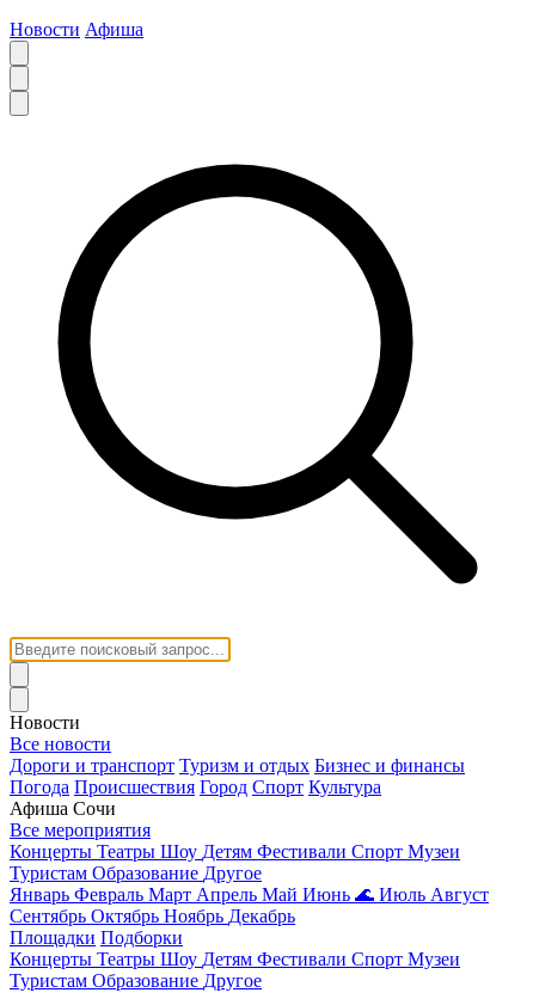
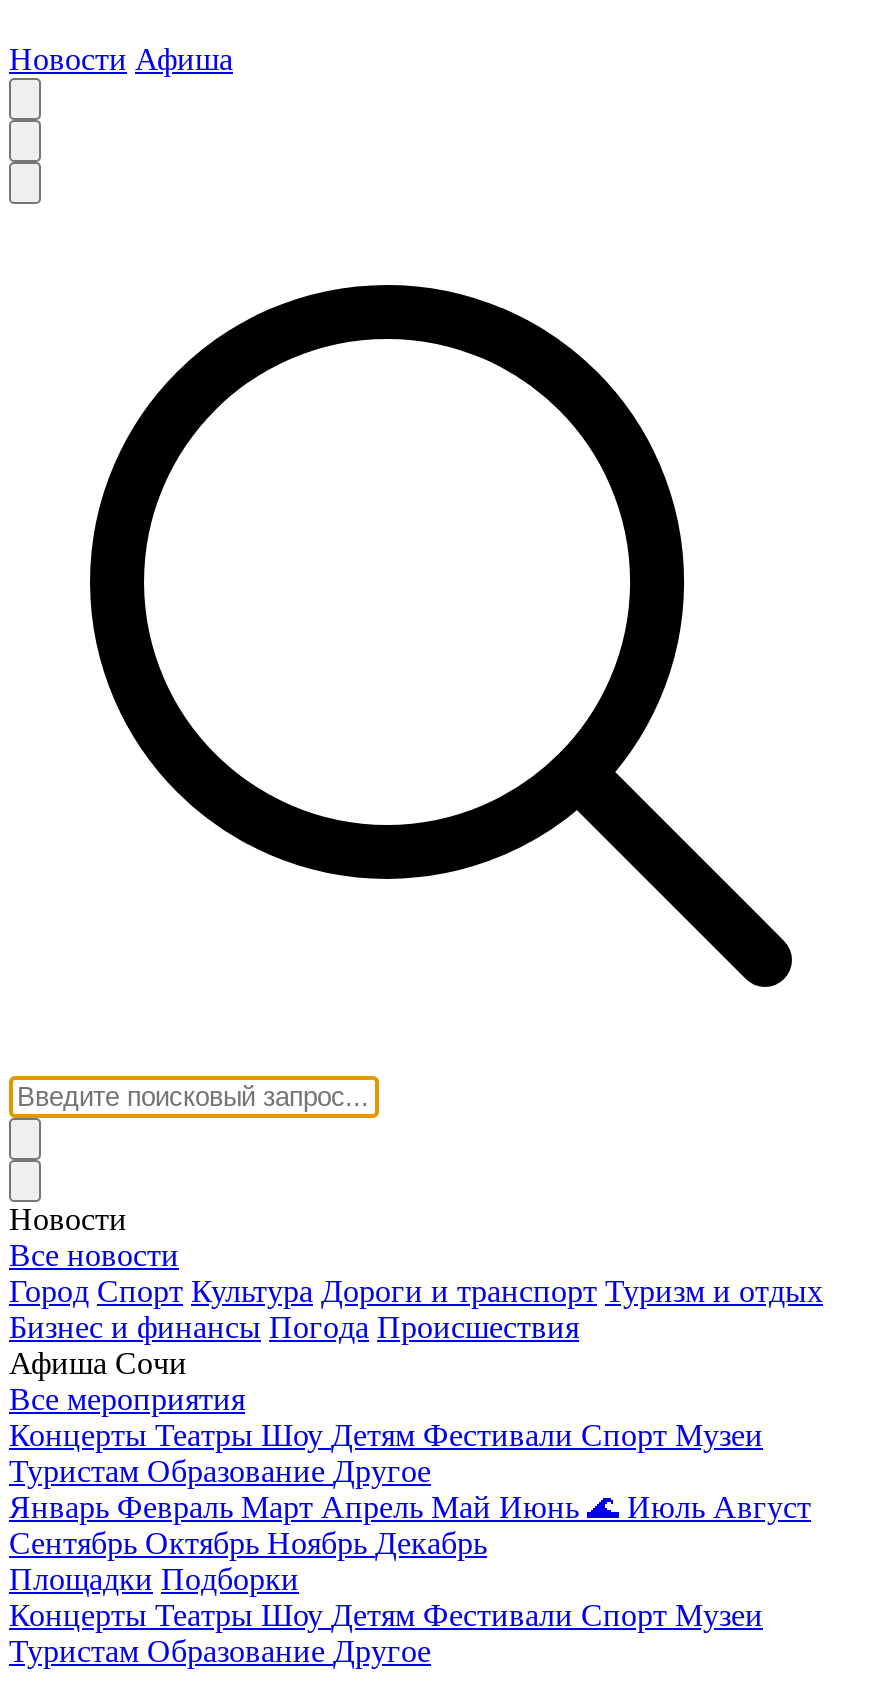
[10,755,465,797] Дороги и транспорт Туризм и отдых Бизнес и финансы | Погода Происшествия Город Спорт Культура -> [9,1273,823,1343] Город Спорт Культура Дороги и транспорт Туризм и отдых | Бизнес и финансы Погода Происшествия

